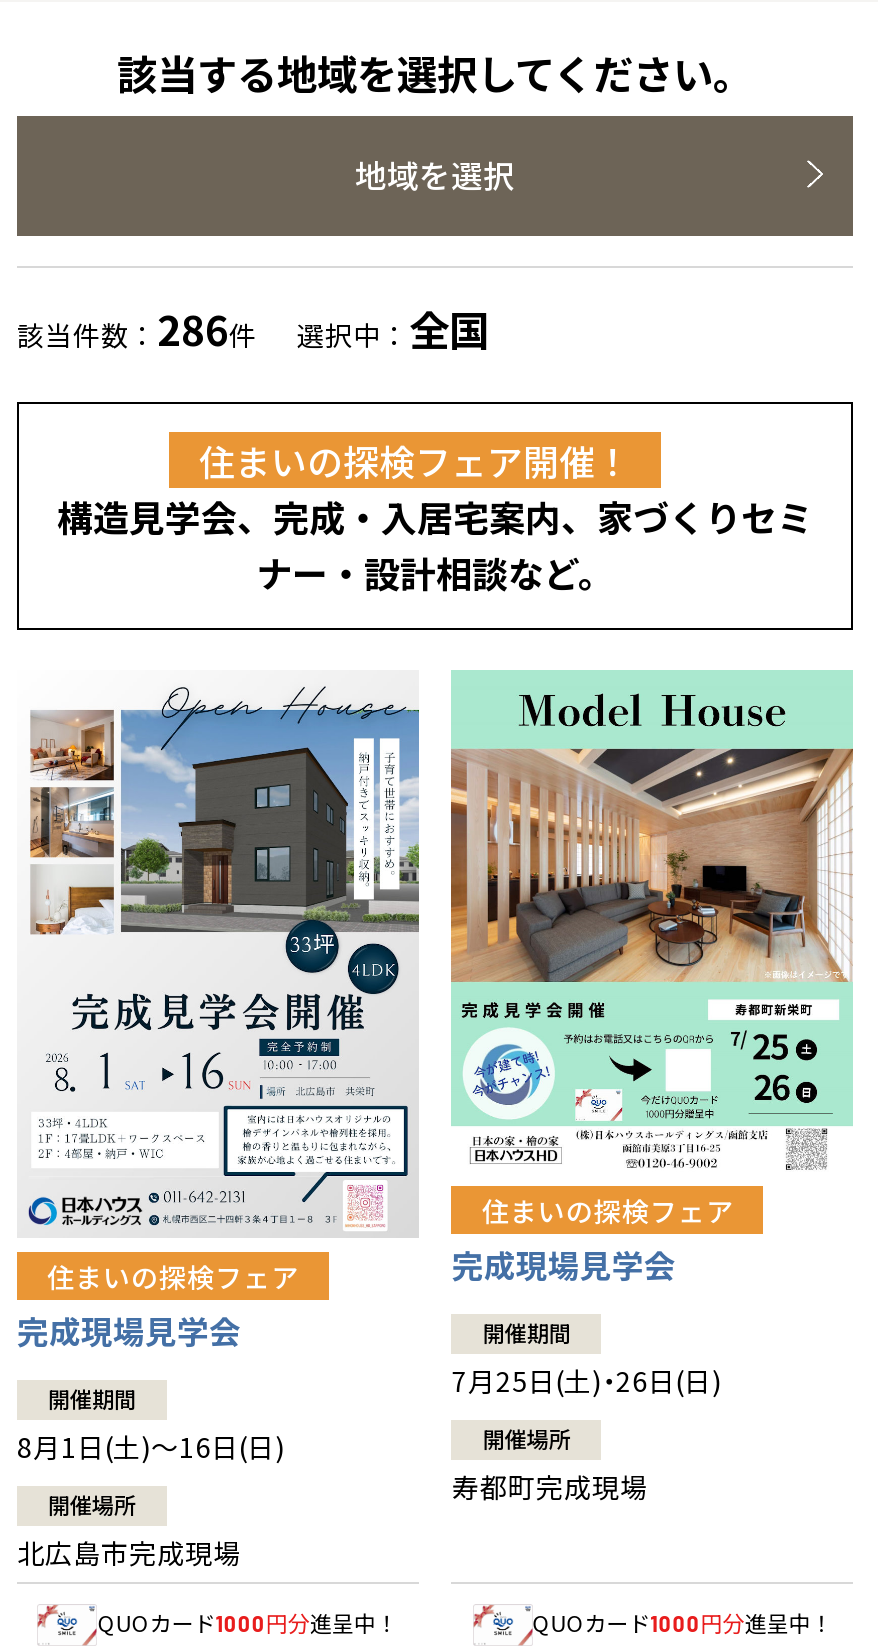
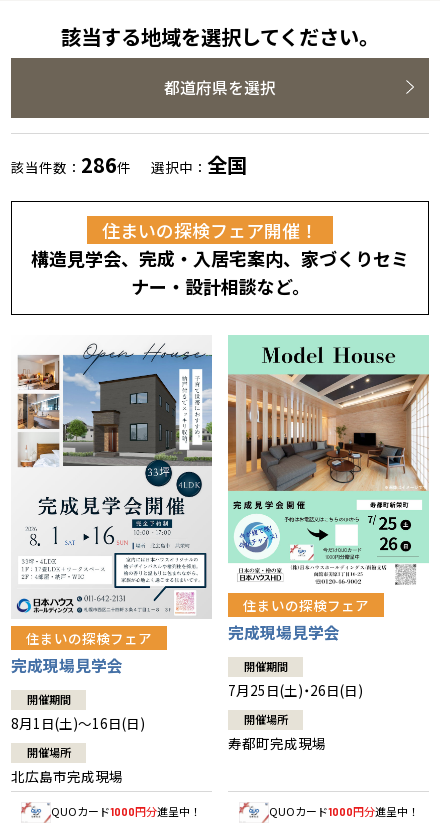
[355,152,515,198] 地域を選択 -> [164,76,276,99] 都道府県を選択

